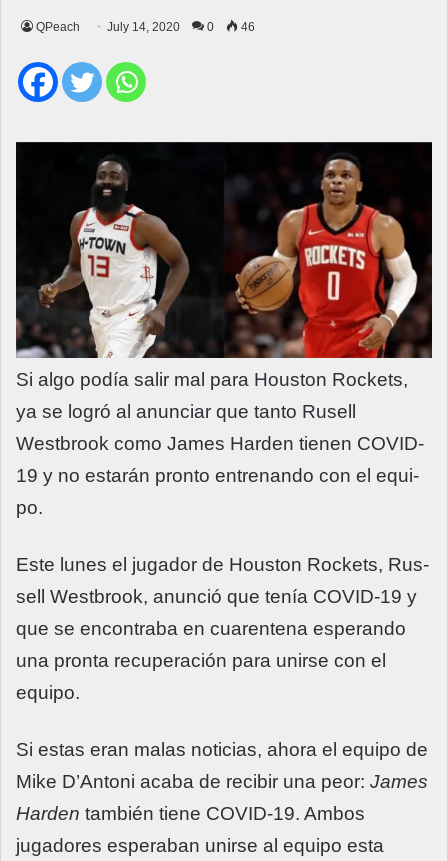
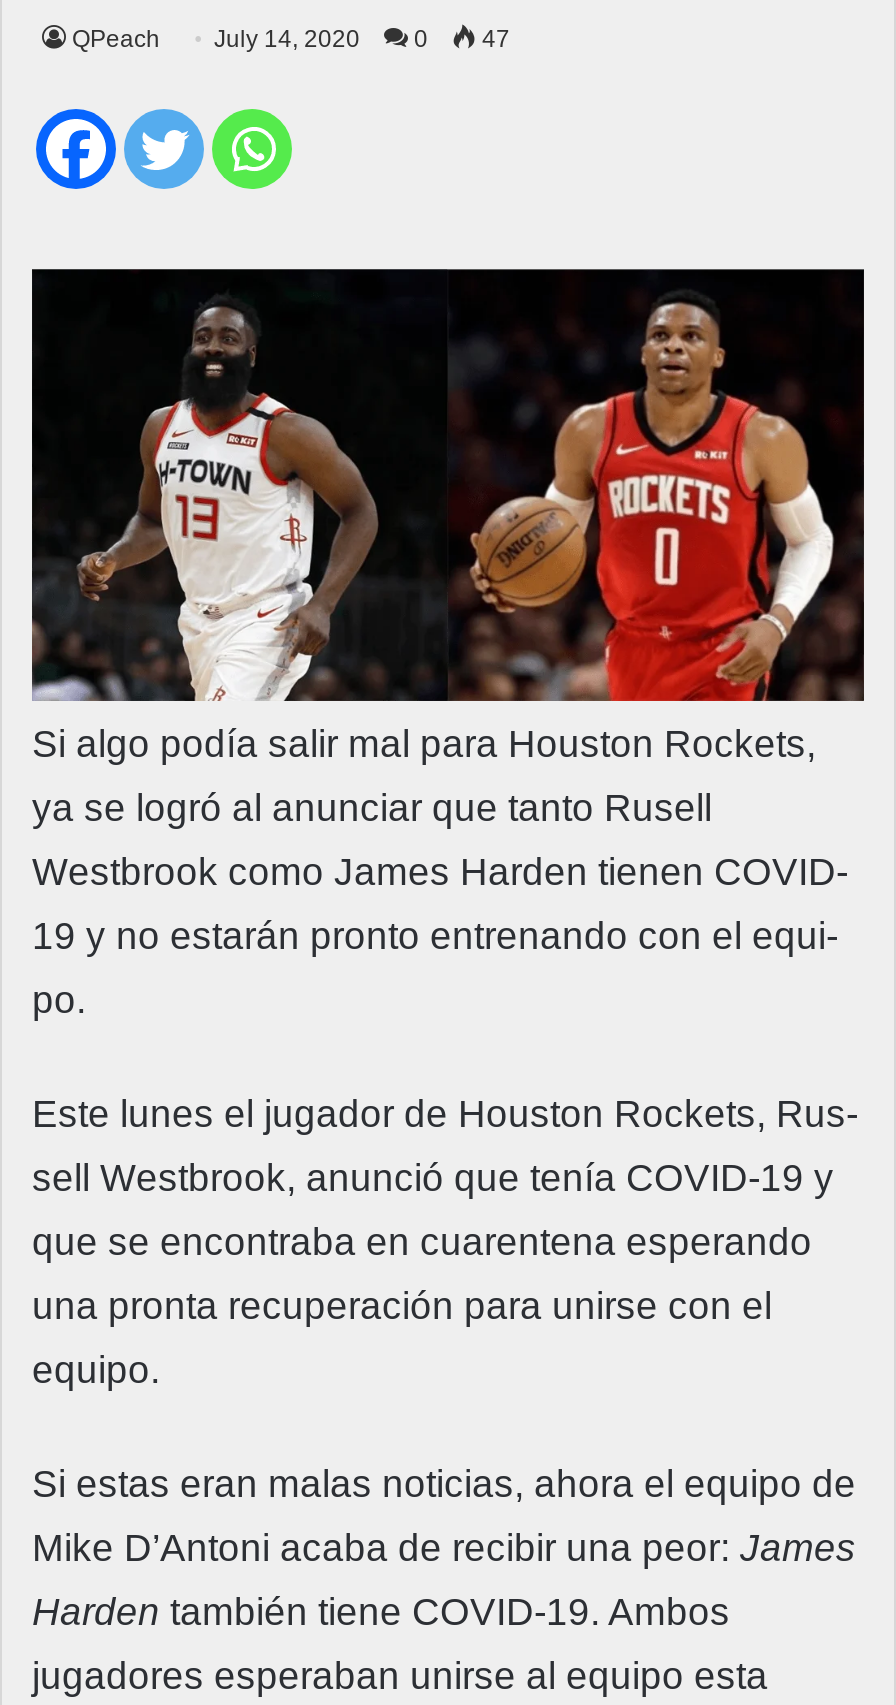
[36,20,255,34] QPeach July 14, 2020 0 46 -> [72,24,510,52] QPeach July 14, 2020 0 47

